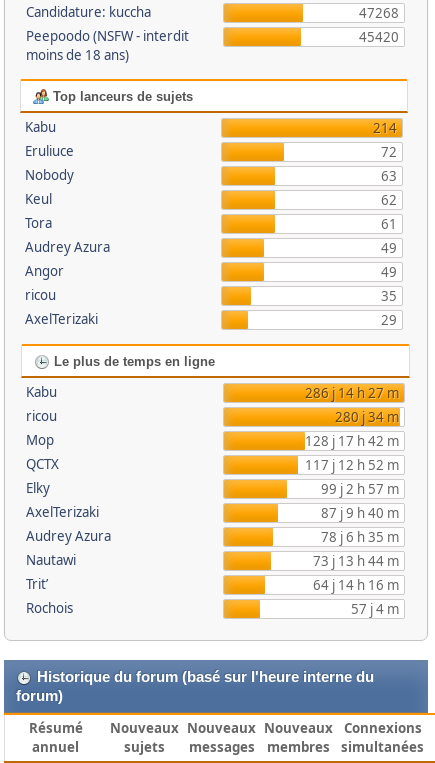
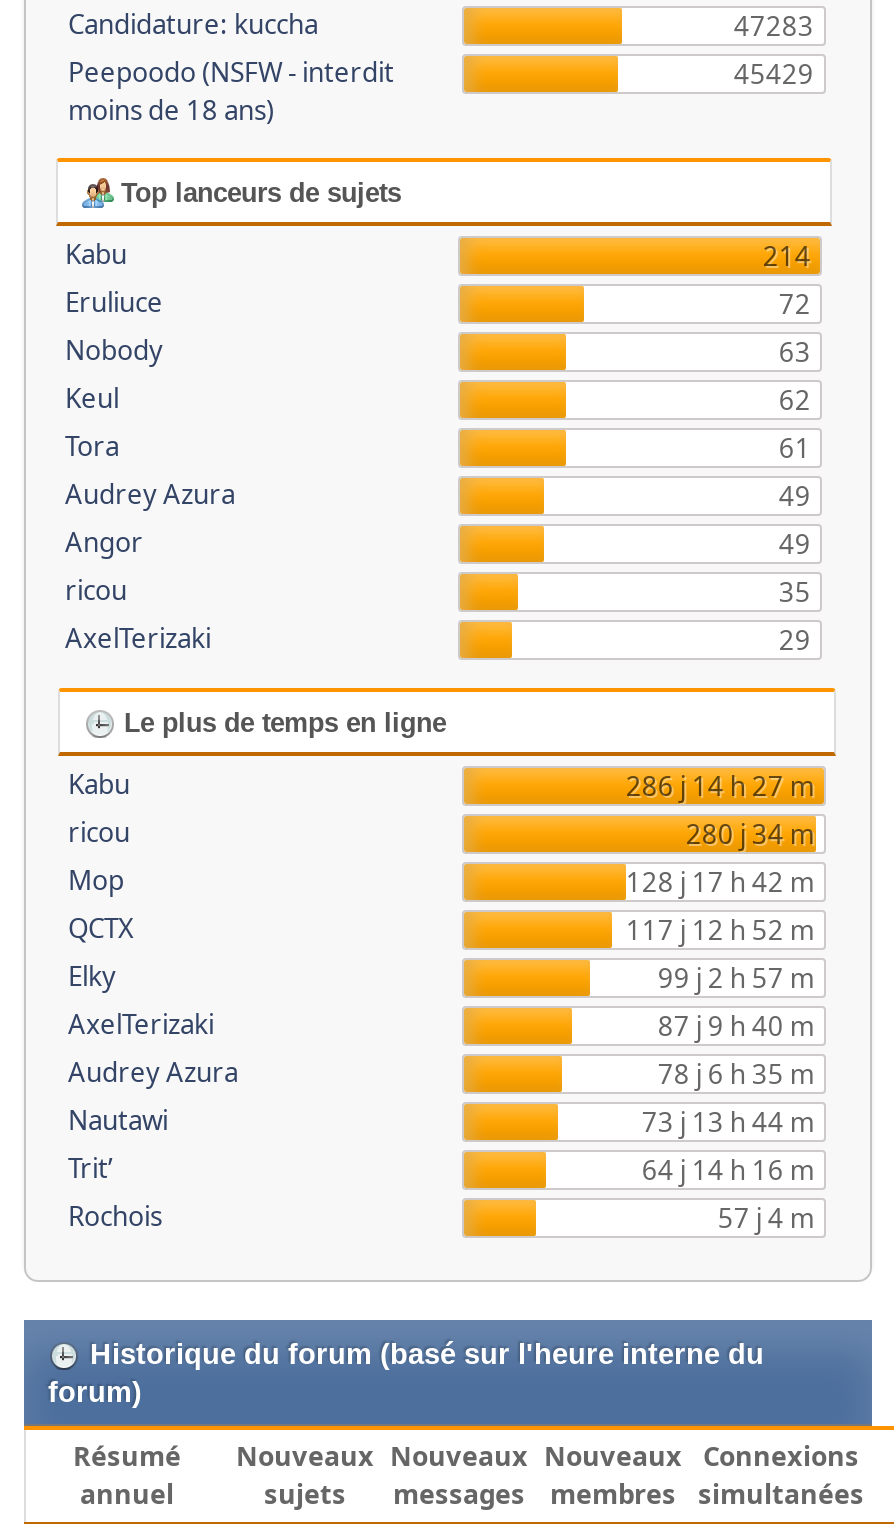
[359,4,399,22] 47268 -> [734,8,814,44] 47283
[359,28,399,46] 45420 -> [734,56,814,92] 45429

